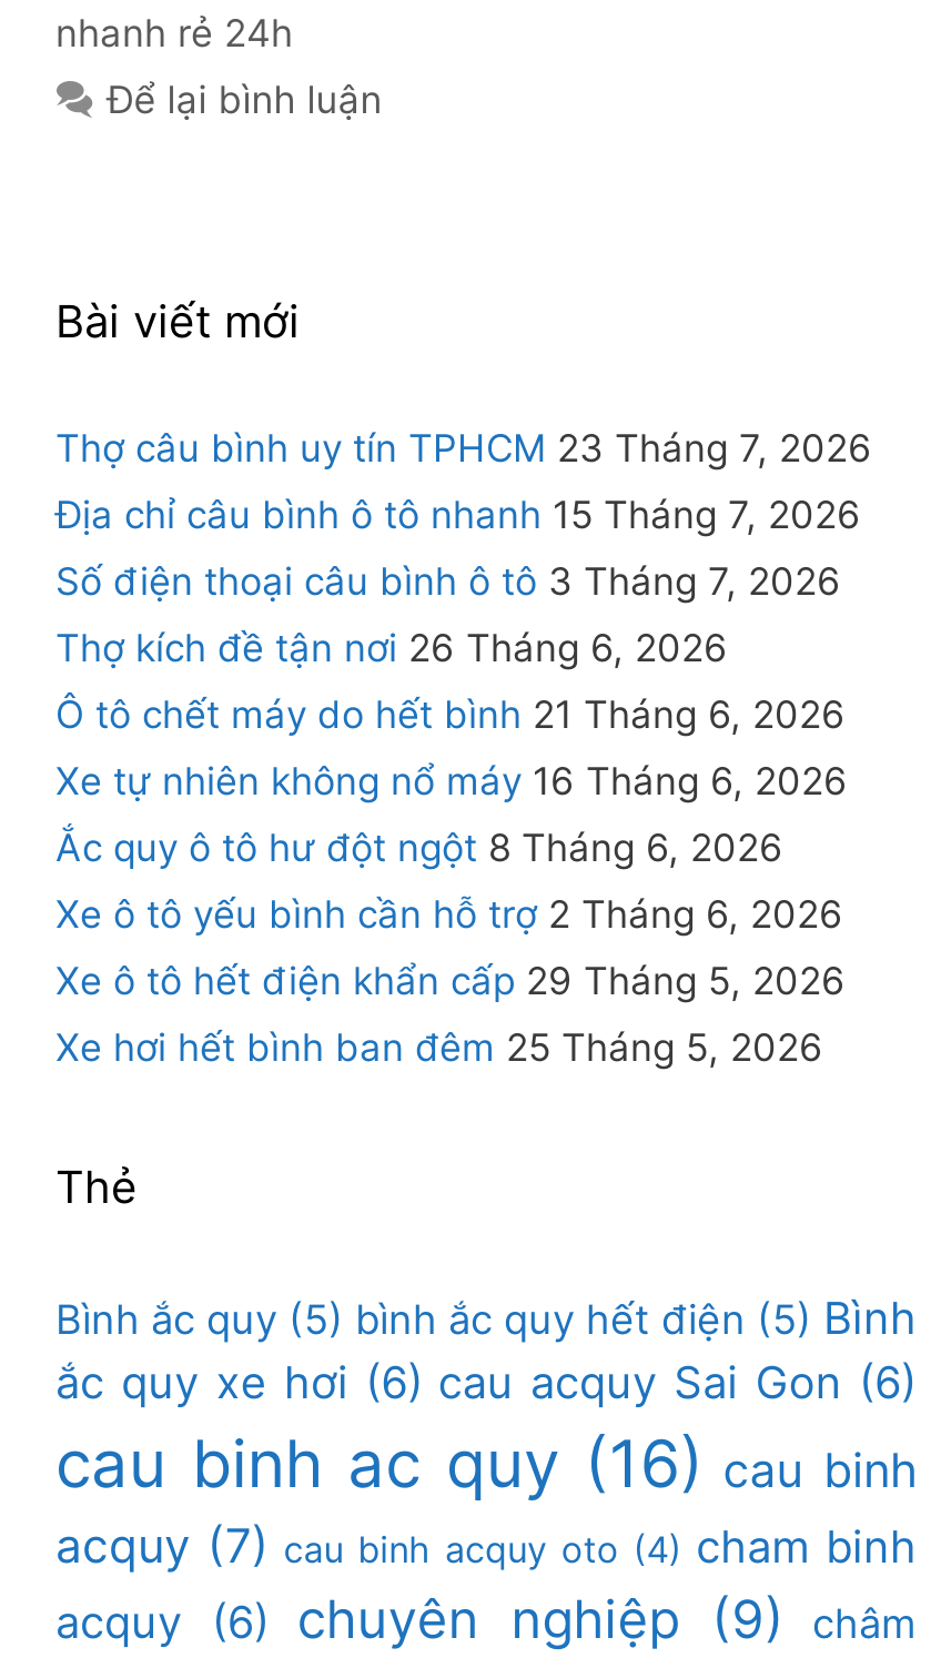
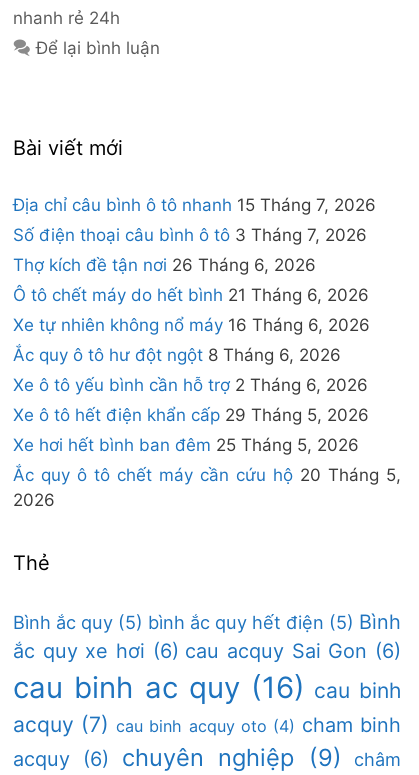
[55,425,872,470] Thợ câu bình uy tín TPHCM 23 Tháng 7, 2026 -> none
moved [55,492,861,1069] -> [13,195,376,455]: Địa chỉ câu bình ô tô nhanh 15 Tháng 7, 2026 | Số điện thoại câu bình ô tô 3 Tháng 7, 2026 | Thợ kích đề tận nơi 26 Tháng 6, 2026 | ... | Xe ô tô hết điện khẩn cấp 29 Tháng 5, 2026 | Xe hơi hết bình ban đêm 25 Tháng 5, 2026
none -> [13,465,401,510] Ắc quy ô tô chết máy cần cứu hộ 20 Tháng 5, | 2026

